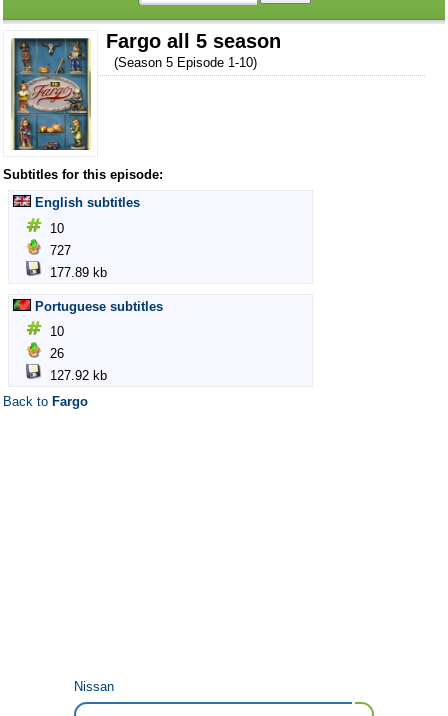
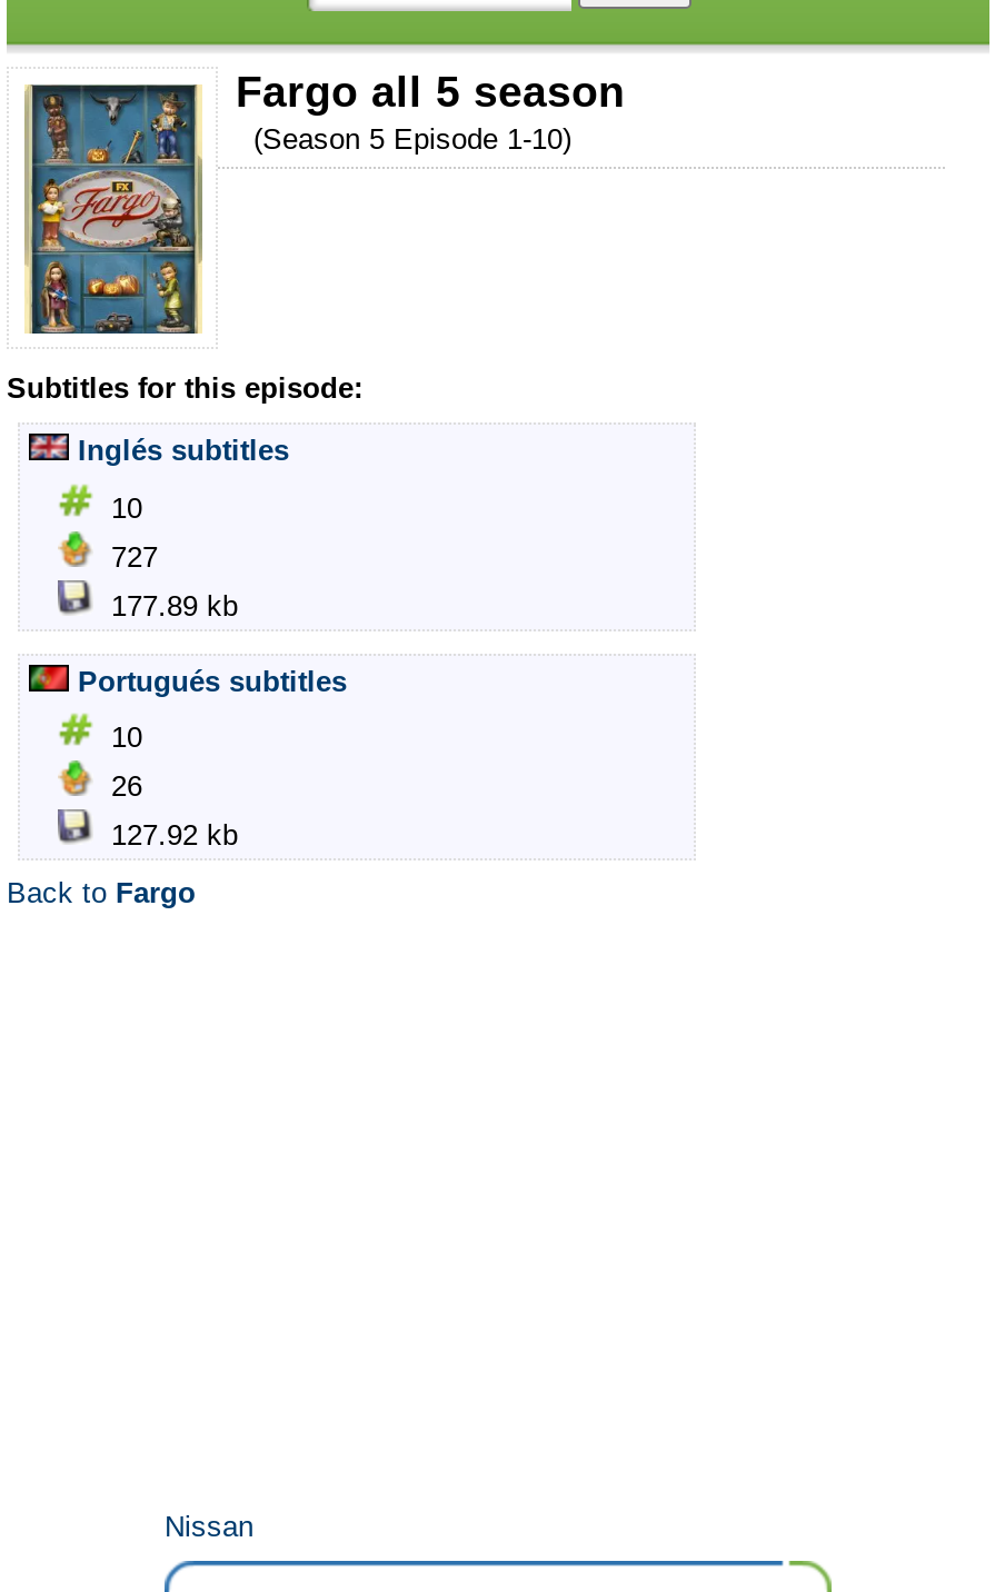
[35,195,140,210] English subtitles -> [78,434,289,468] Inglés subtitles
[35,299,163,314] Portuguese subtitles -> [78,664,347,698] Portugués subtitles

